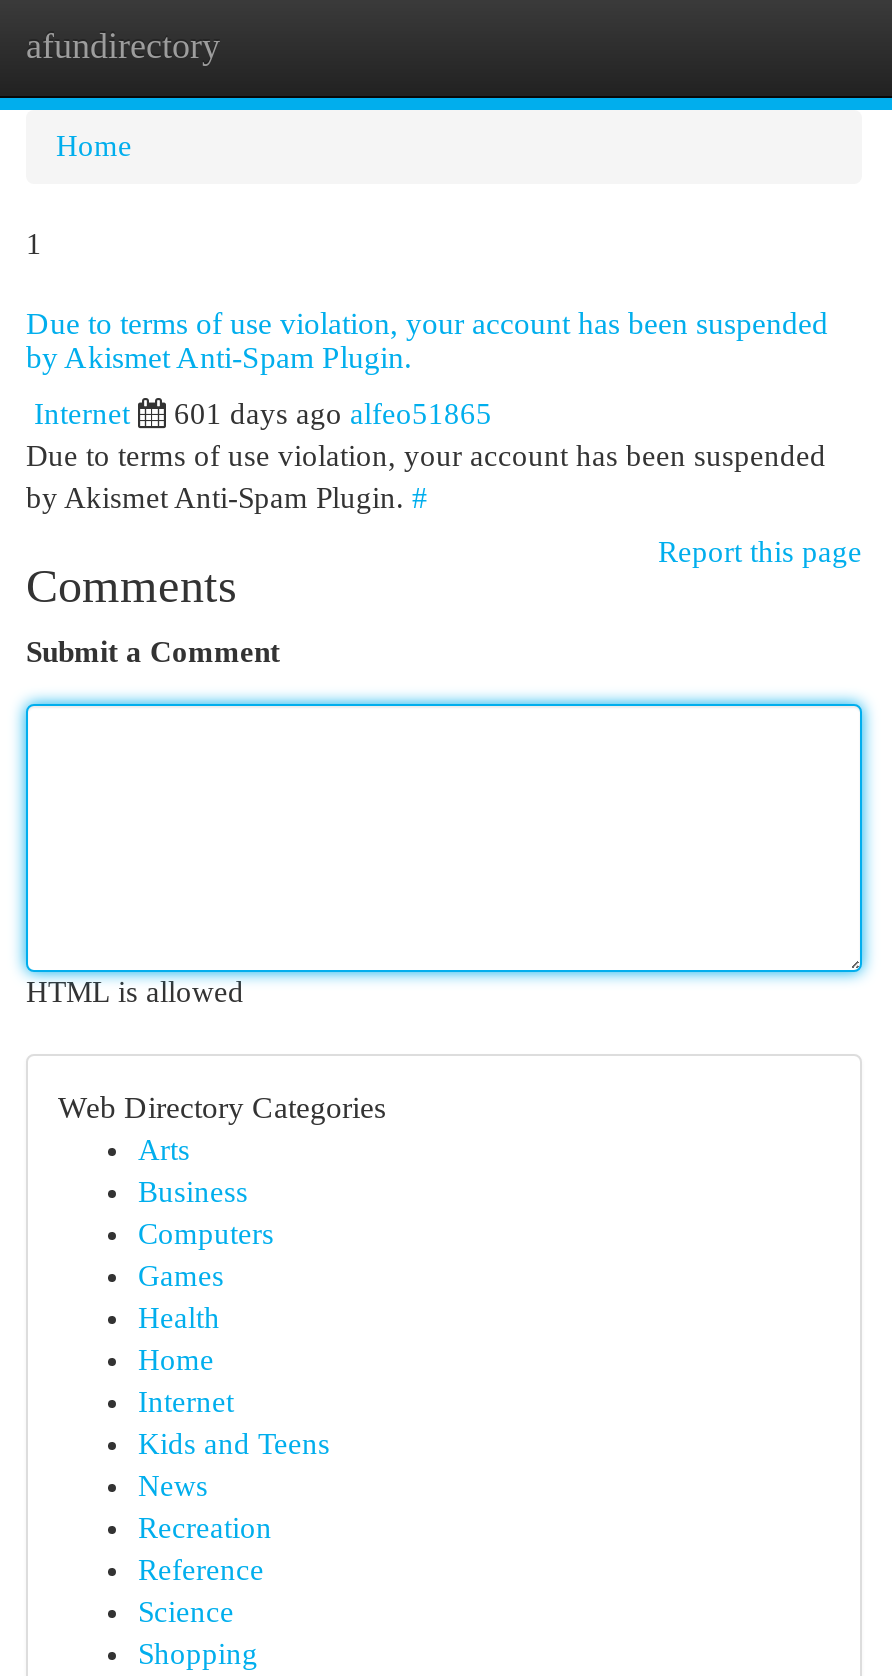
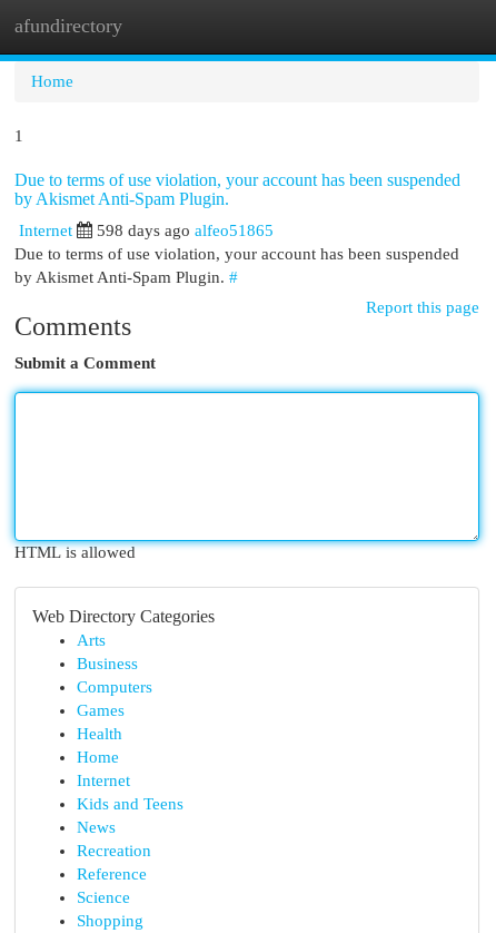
[174,398,492,430] 601 days ago alfeo51865 -> [97,222,274,239] 598 days ago alfeo51865

